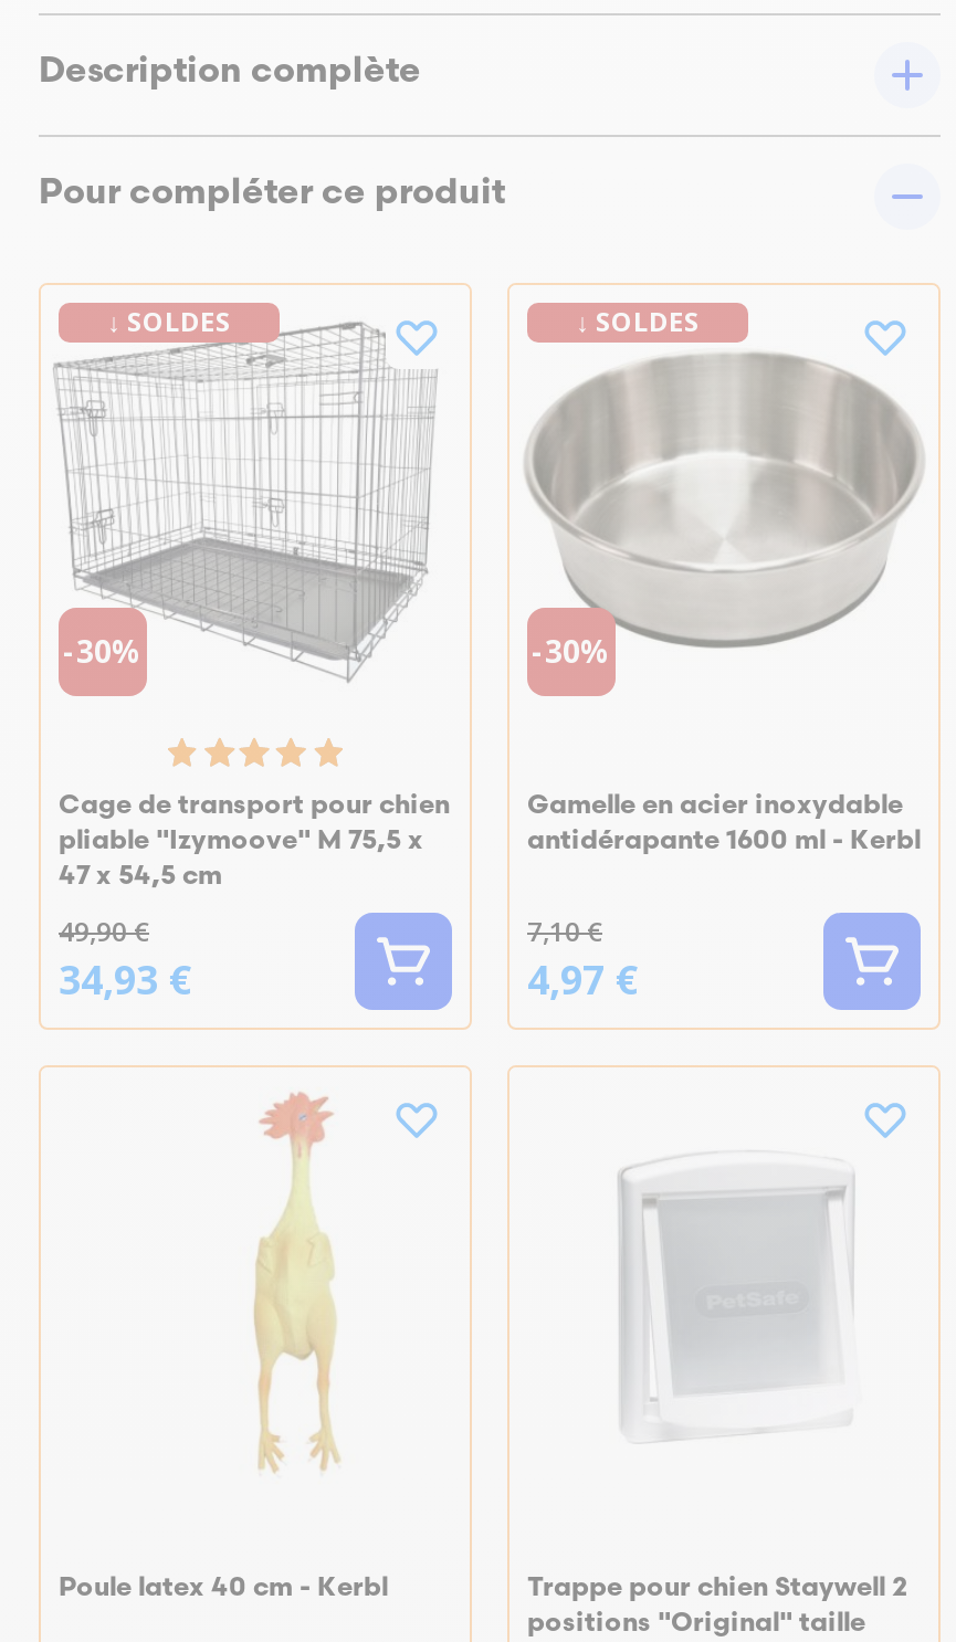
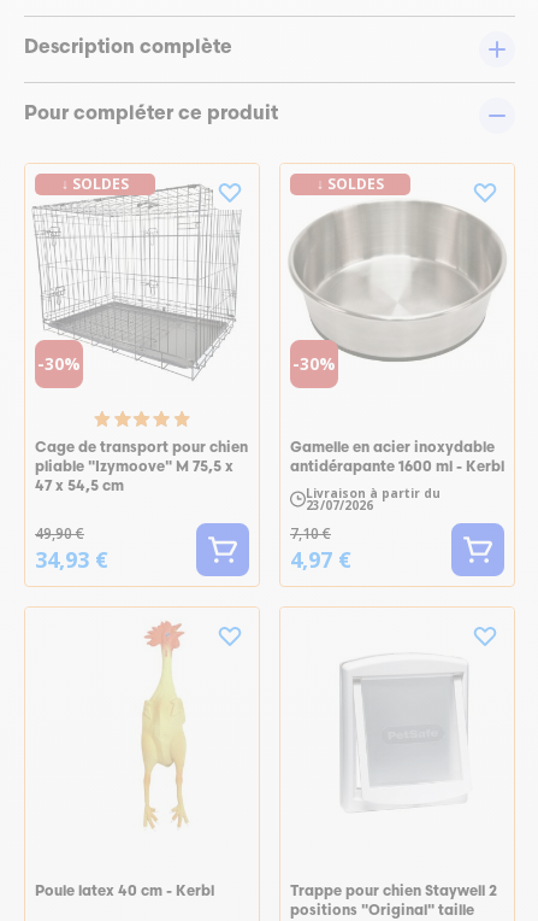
none -> [306,484,441,513] Livraison à partir du | 23/07/2026

